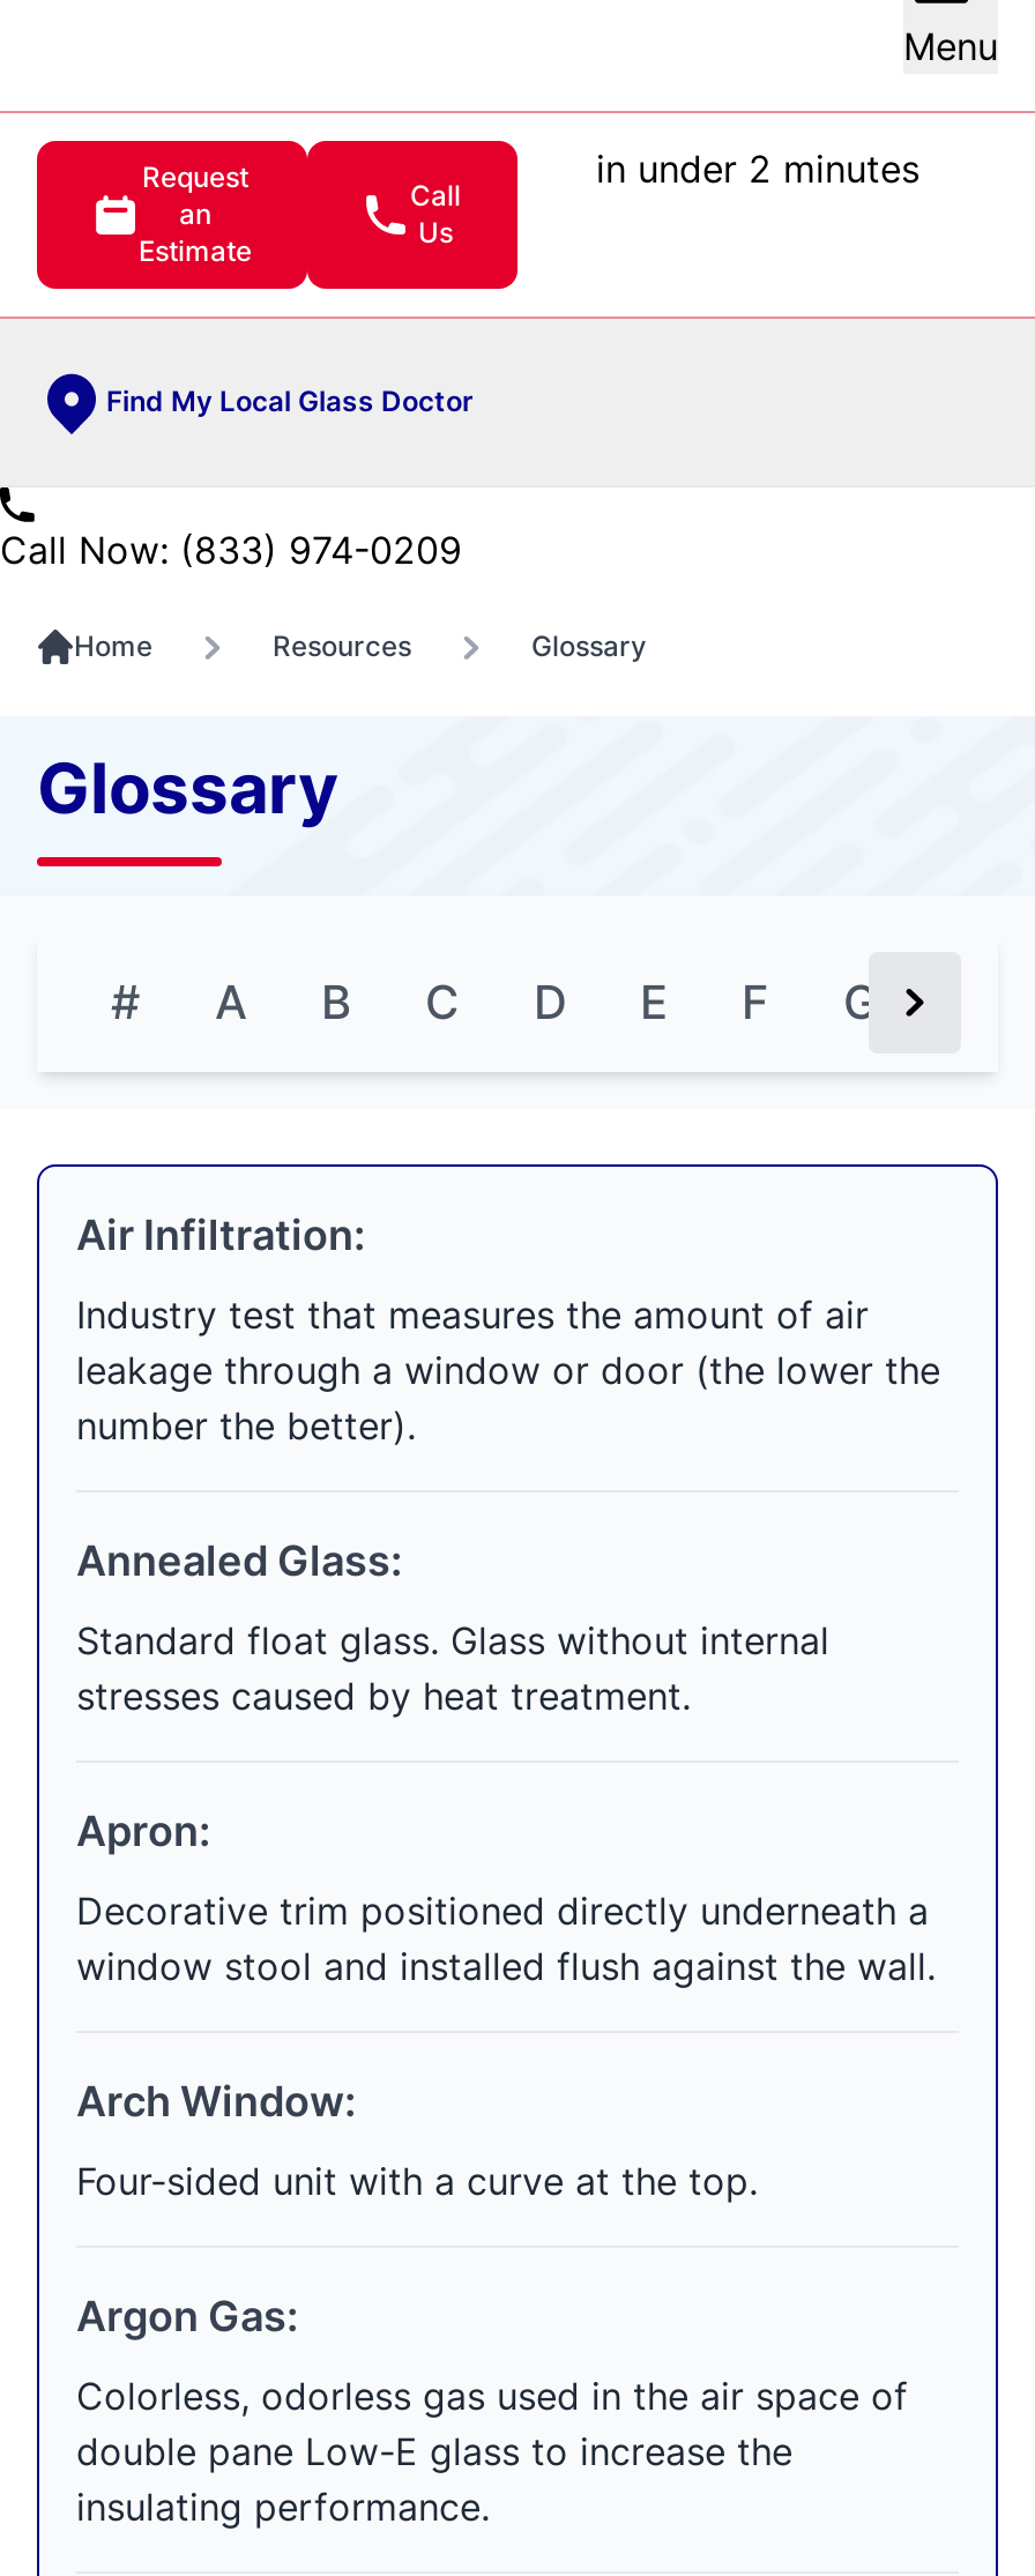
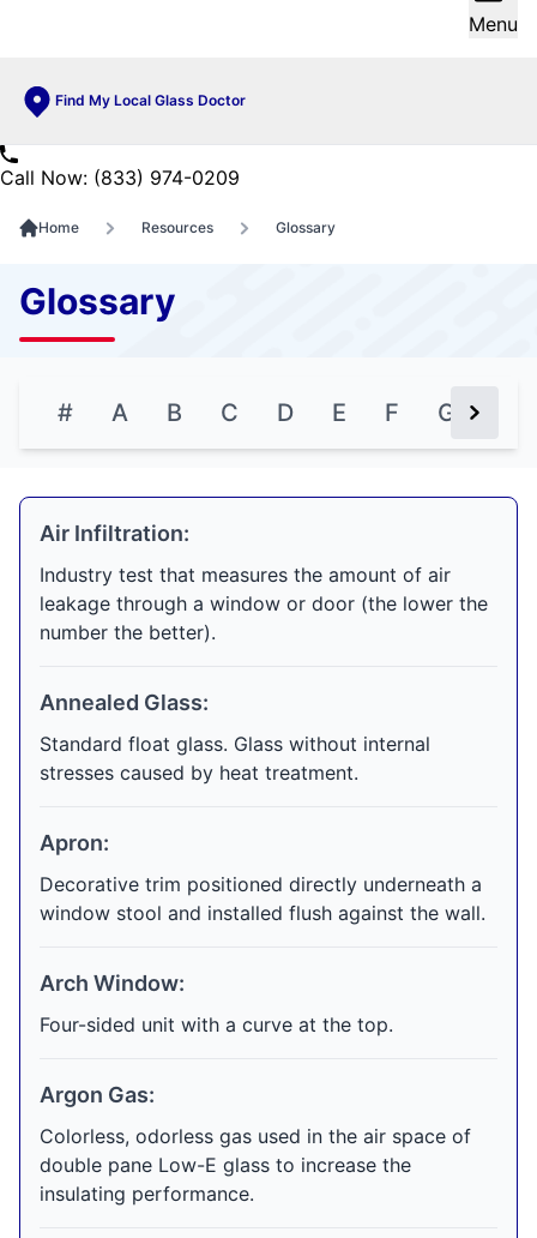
[35,139,520,291] [image] | Request | an | Estimate -> none
[596,146,919,192] in under 2 minutes -> none
[410,178,461,250] Call | Us -> none

